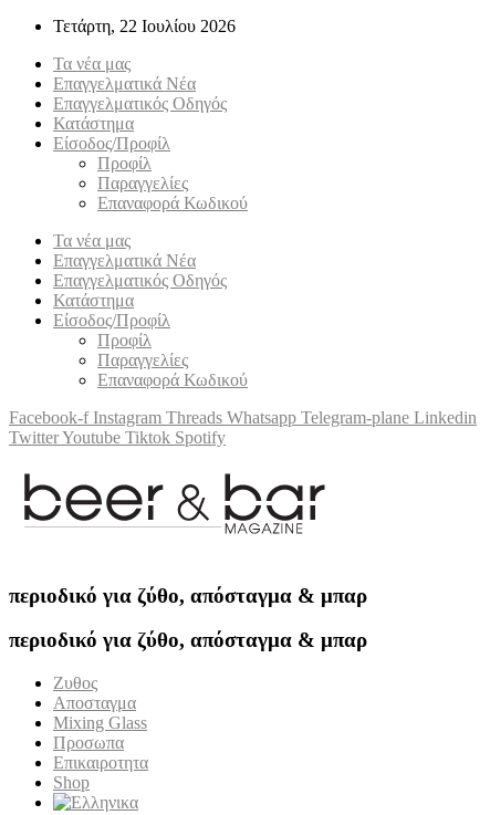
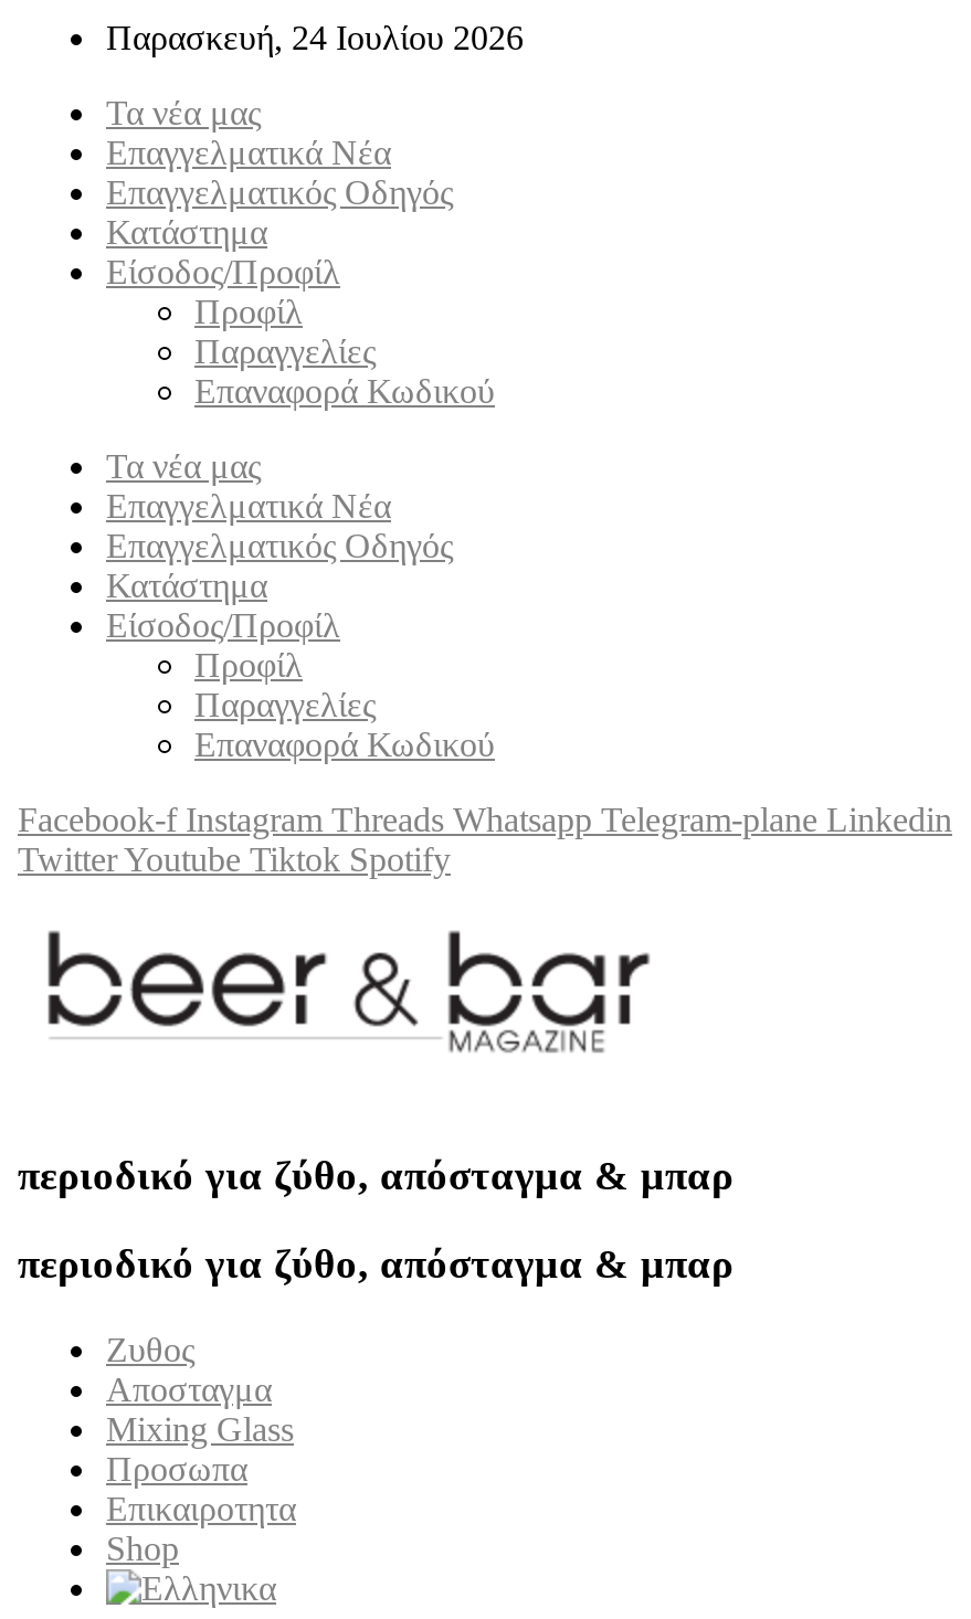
[53,17,236,35] Τετάρτη, 22 Ιουλίου 2026 -> [106,19,524,56] Παρασκευή, 24 Ιουλίου 2026

